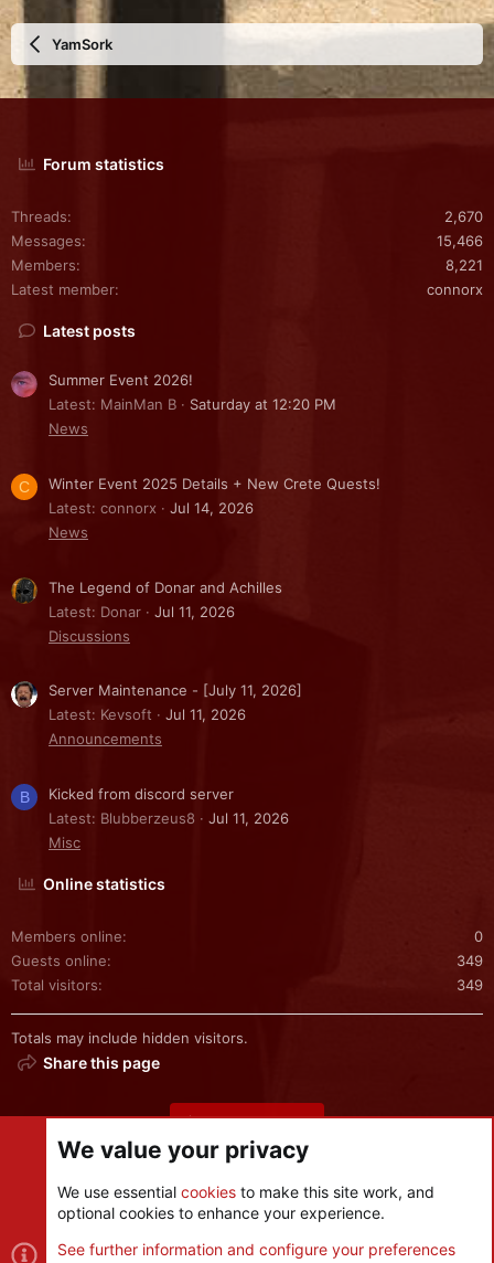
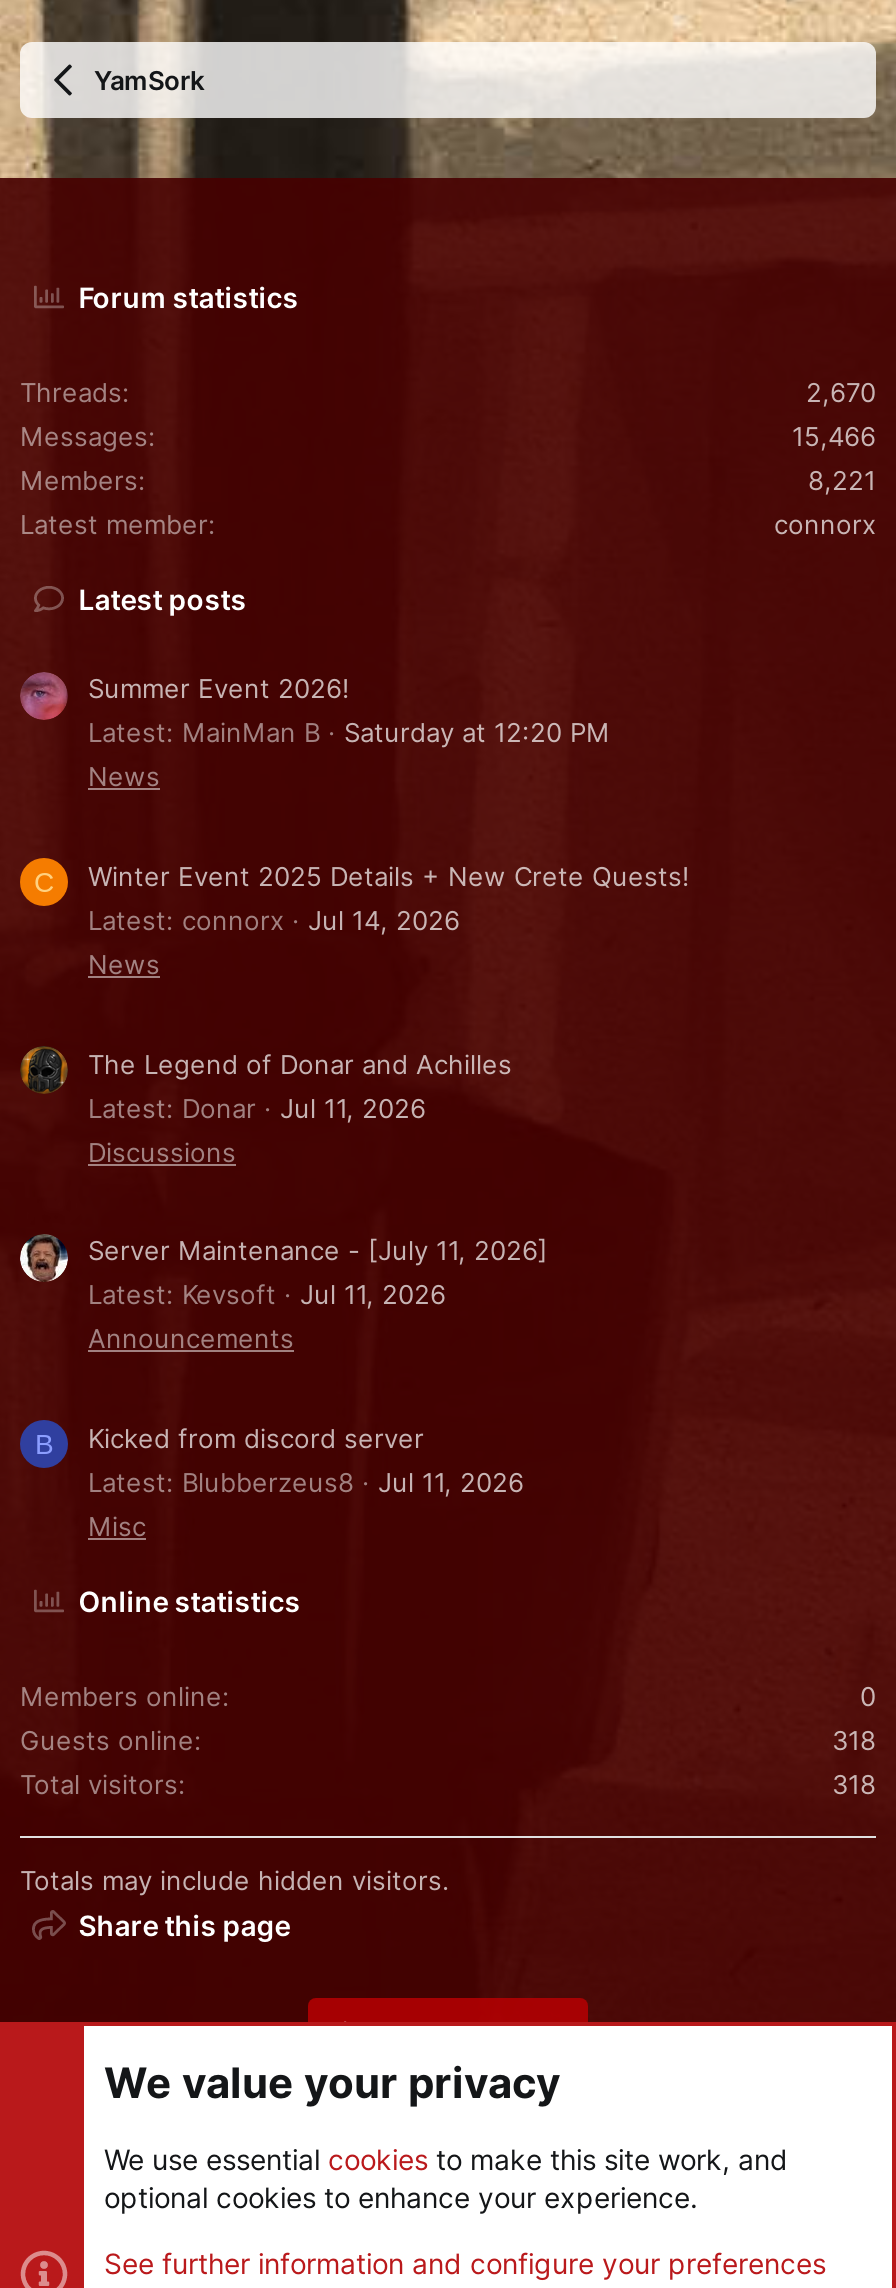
[457,952,483,969] 349 -> [832,1724,876,1756] 318
[457,976,483,994] 349 -> [832,1768,876,1800] 318

